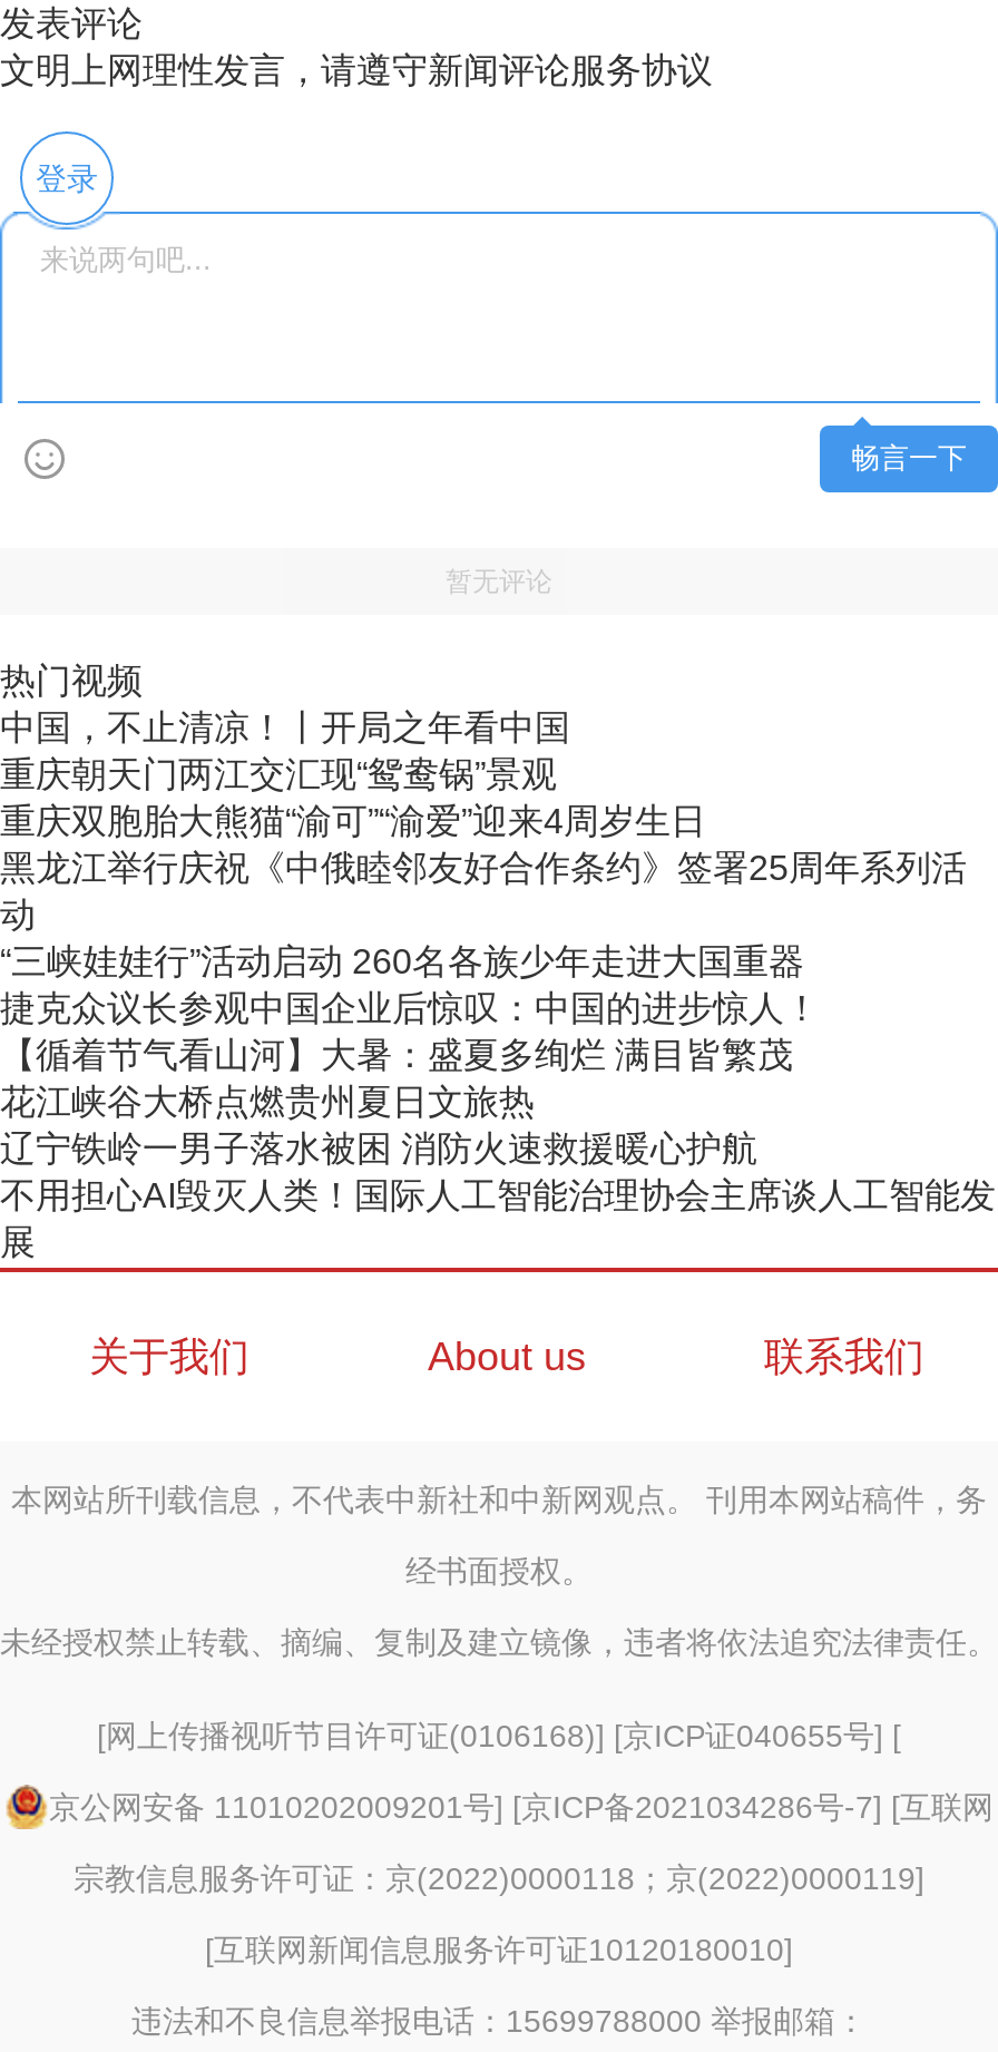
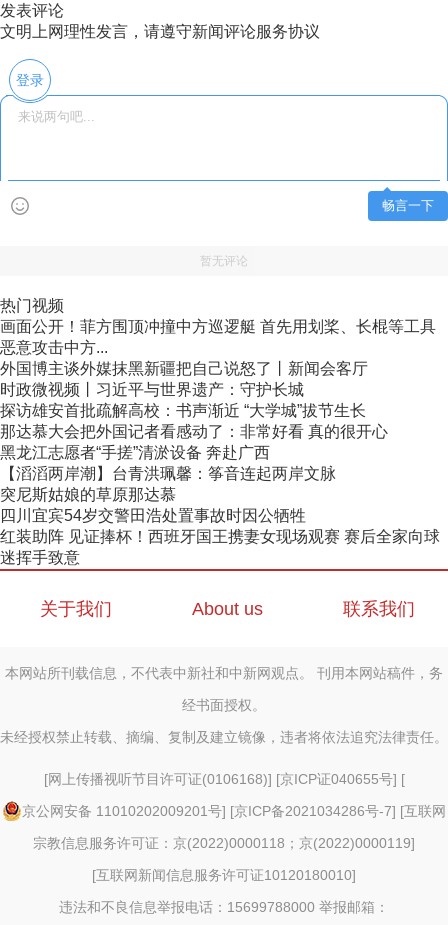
[0,709,996,1261] 中国，不止清凉！丨开局之年看中国 | 重庆朝天门两江交汇现“鸳鸯锅”景观 | 重庆双胞胎大熊猫“渝可”“渝爱”迎来4周岁生日 | 黑龙江举行庆祝《中俄睦邻友好合作条约》签署25周年系列活 | 动 | “三峡娃娃行”活动启动 260名各族少年走进大国重器 | 捷克众议长参观中国企业后惊叹：中国的进步惊人！ | 【循着节气看山河】大暑：盛夏多绚烂 满目皆繁茂 | 花江峡谷大桥点燃贵州夏日文旅热 | 辽宁铁岭一男子落水被困 消防火速救援暖心护航 | 不用担心AI毁灭人类！国际人工智能治理协会主席谈人工智能发 | 展 -> [0,318,440,566] 画面公开！菲方围顶冲撞中方巡逻艇 首先用划桨、长棍等工具 | 恶意攻击中方... | 外国博主谈外媒抹黑新疆把自己说怒了丨新闻会客厅 | 时政微视频丨习近平与世界遗产：守护长城 | 探访雄安首批疏解高校：书声渐近 “大学城”拔节生长 | 那达慕大会把外国记者看感动了：非常好看 真的很开心 | 黑龙江志愿者“手搓”清淤设备 奔赴广西 | 【滔滔两岸潮】台青洪珮馨：筝音连起两岸文脉 | 突尼斯姑娘的草原那达慕 | 四川宜宾54岁交警田浩处置事故时因公牺牲 | 红装助阵 见证捧杯！西班牙国王携妻女现场观赛 赛后全家向球 | 迷挥手致意

